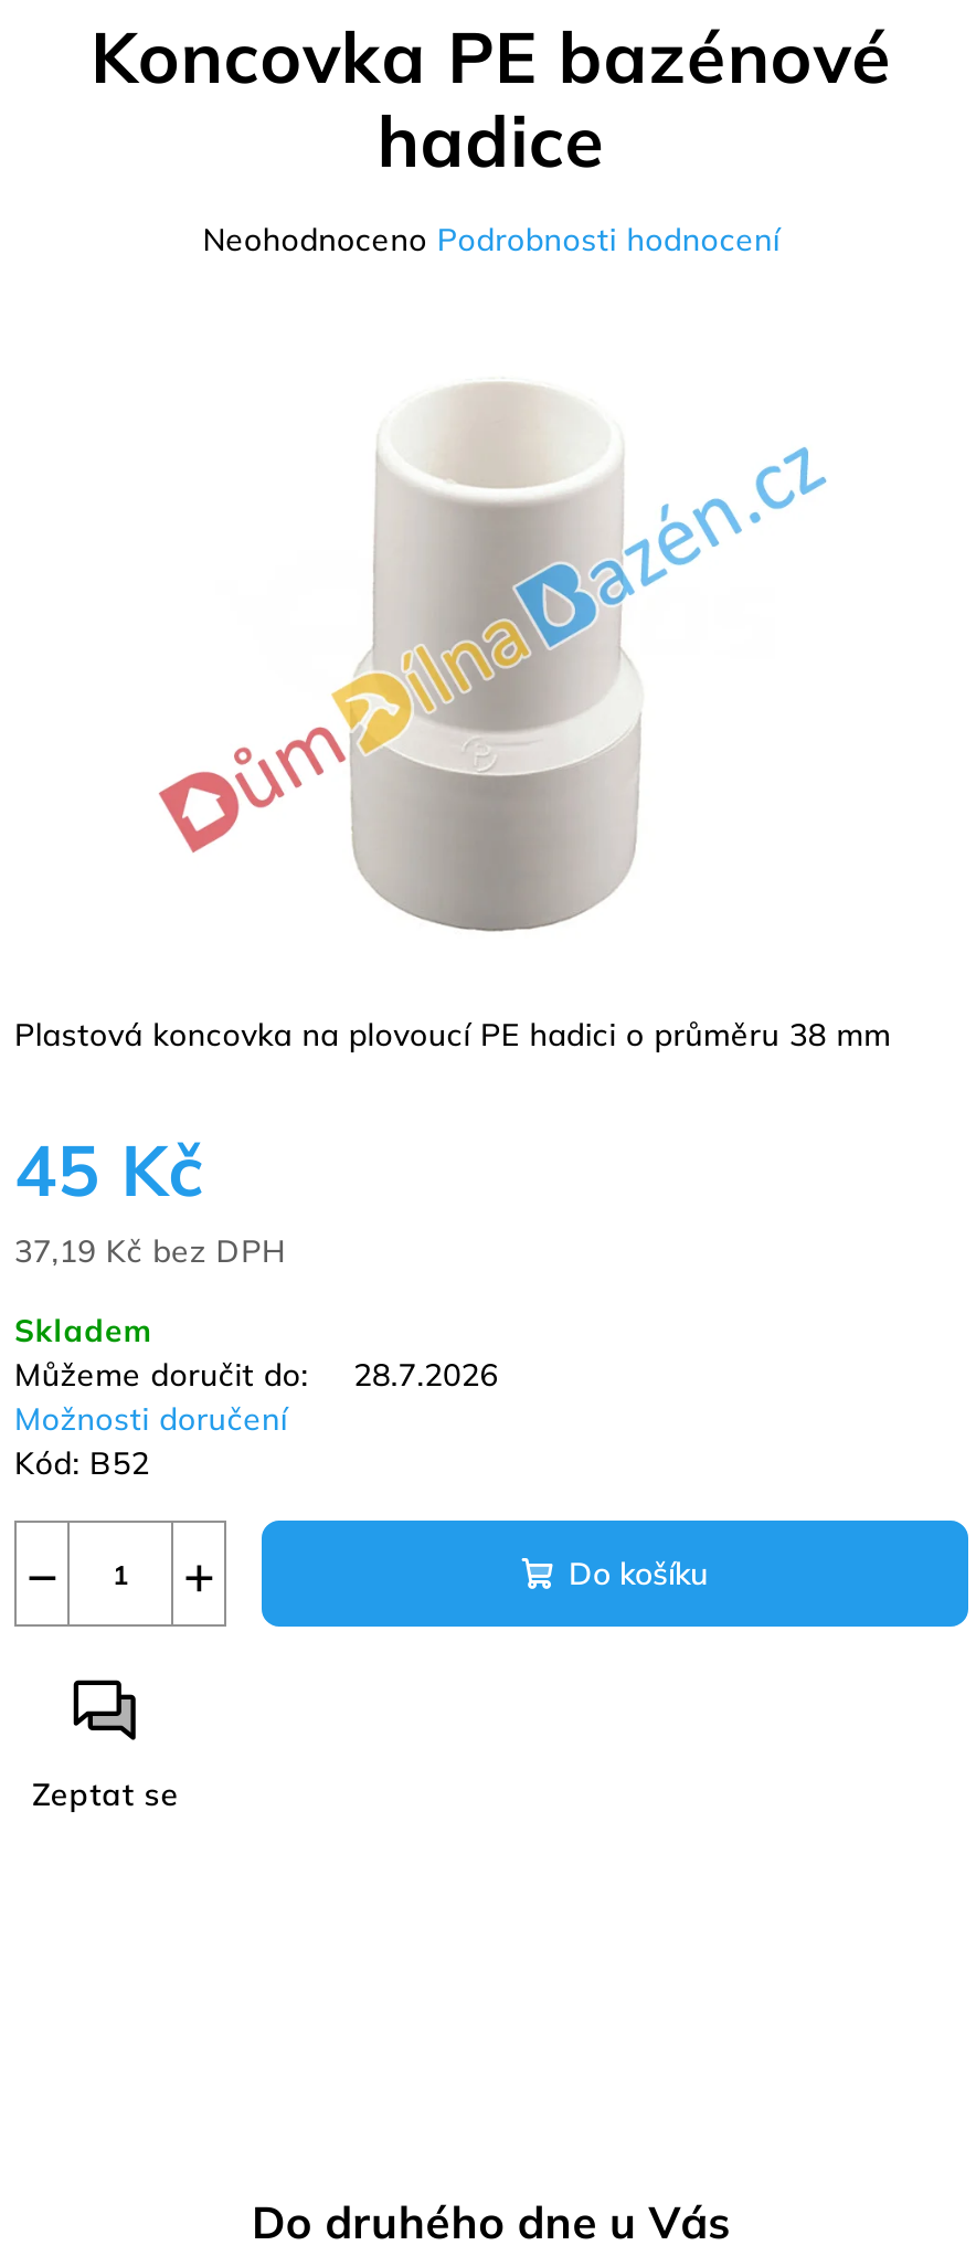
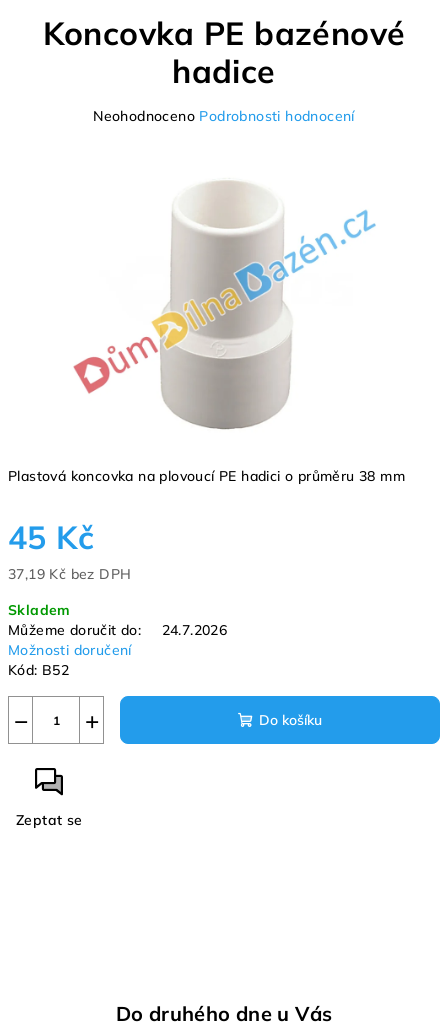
[14,1355,498,1395] Můžeme doručit do: 28.7.2026 -> [8,621,227,639] Můžeme doručit do: 24.7.2026

